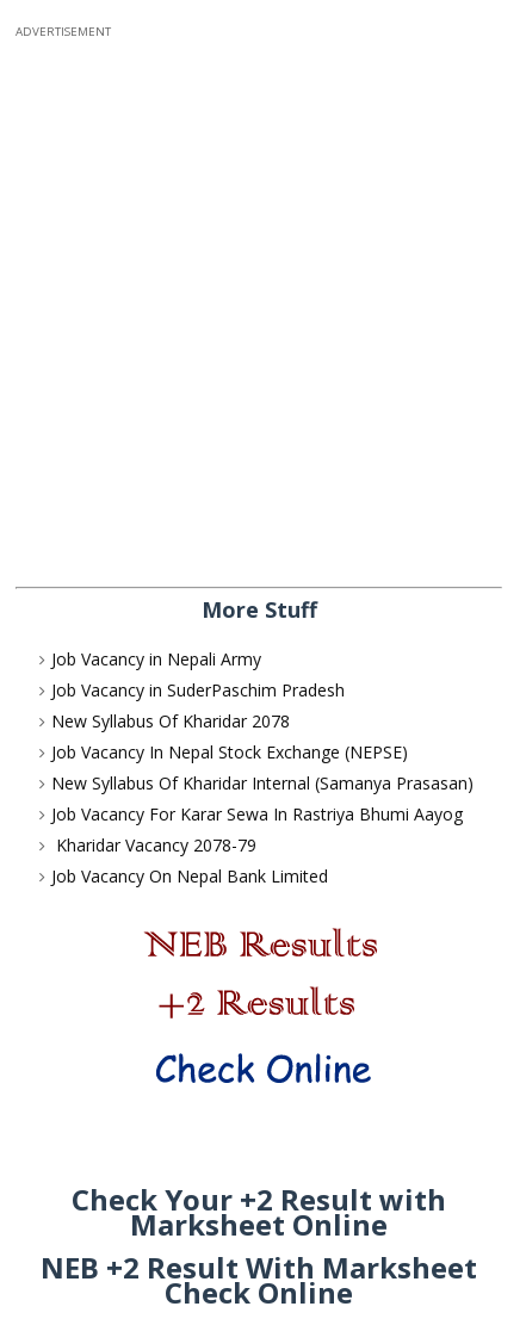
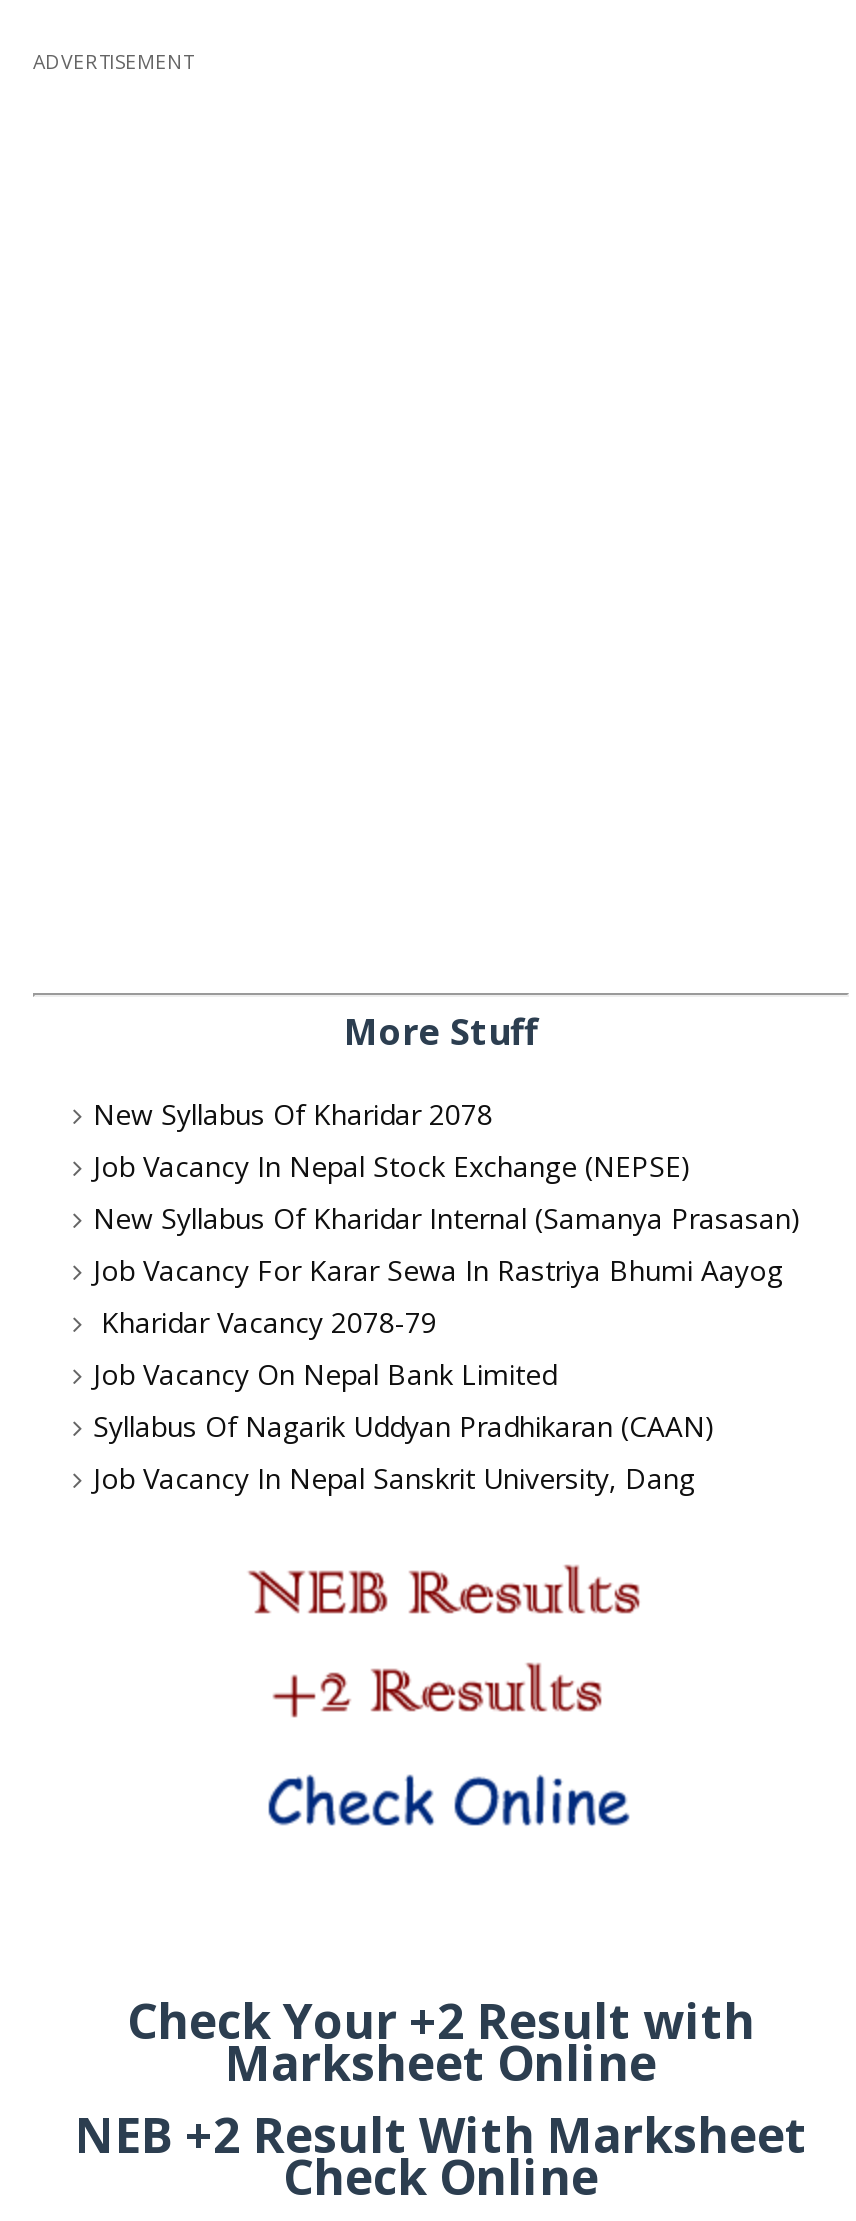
[51,648,345,701] Job Vacancy in Nepali Army | Job Vacancy in SuderPaschim Pradesh -> none
moved [51,710,474,887] -> [93,1095,801,1393]: New Syllabus Of Kharidar 2078 | Job Vacancy In Nepal Stock Exchange (NEPSE) | New Syllabus Of Kharidar Internal (Samanya Prasasan) | Job Vacancy For Karar Sewa In Rastriya Bhumi Aayog | Kharidar Vacancy 2078-79 | Job Vacancy On Nepal Bank Limited
none -> [93,1407,715,1497] Syllabus Of Nagarik Uddyan Pradhikaran (CAAN) | Job Vacancy In Nepal Sanskrit University, Dang

